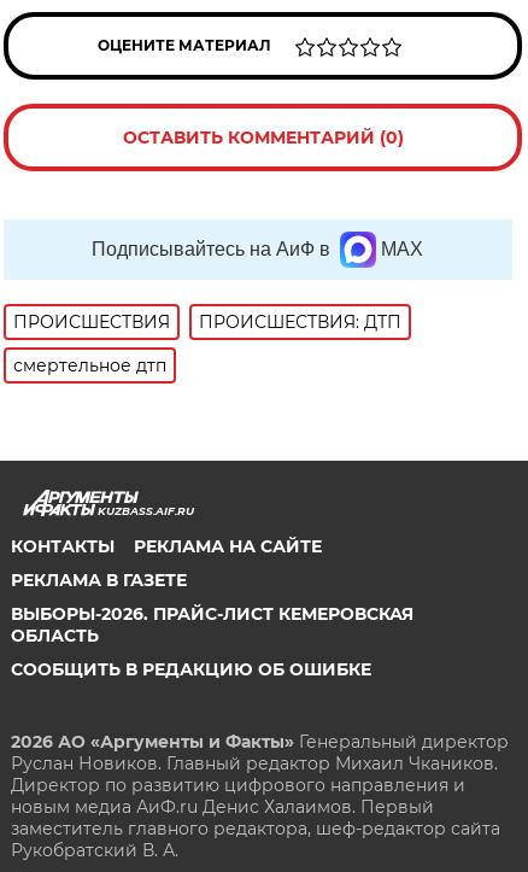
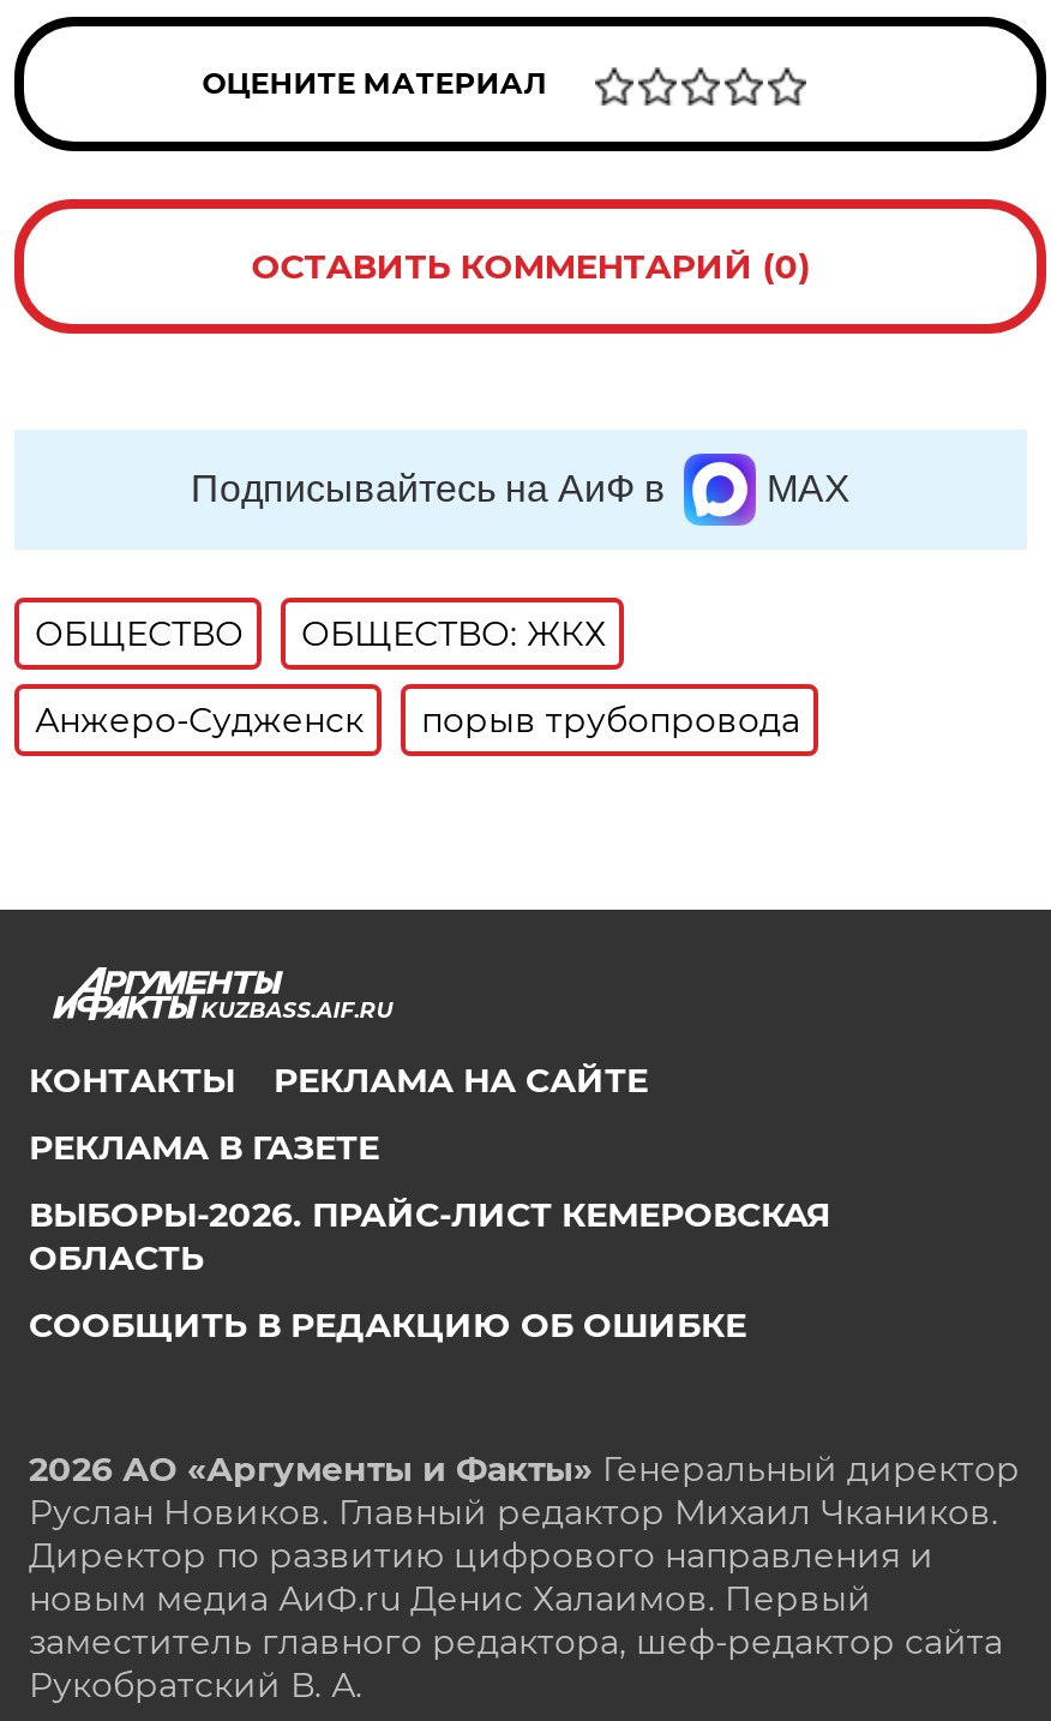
[14,311,402,333] ПРОИСШЕСТВИЯ | ПРОИСШЕСТВИЯ: ДТП -> [35,612,606,655] ОБЩЕСТВО | ОБЩЕСТВО: ЖКХ
[14,354,167,376] смертельное дтп -> [35,698,800,741] Анжеро-Судженск | порыв трубопровода

